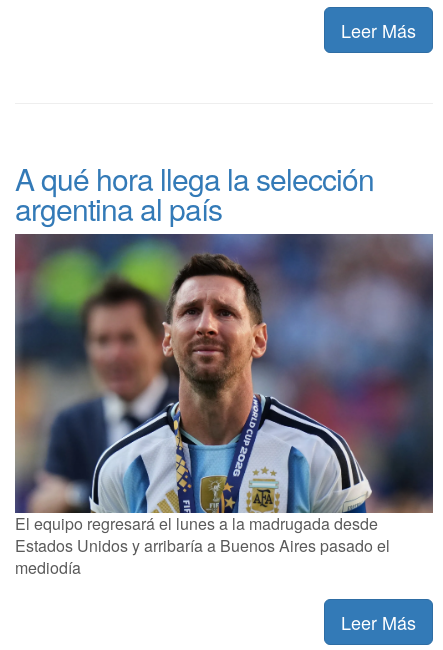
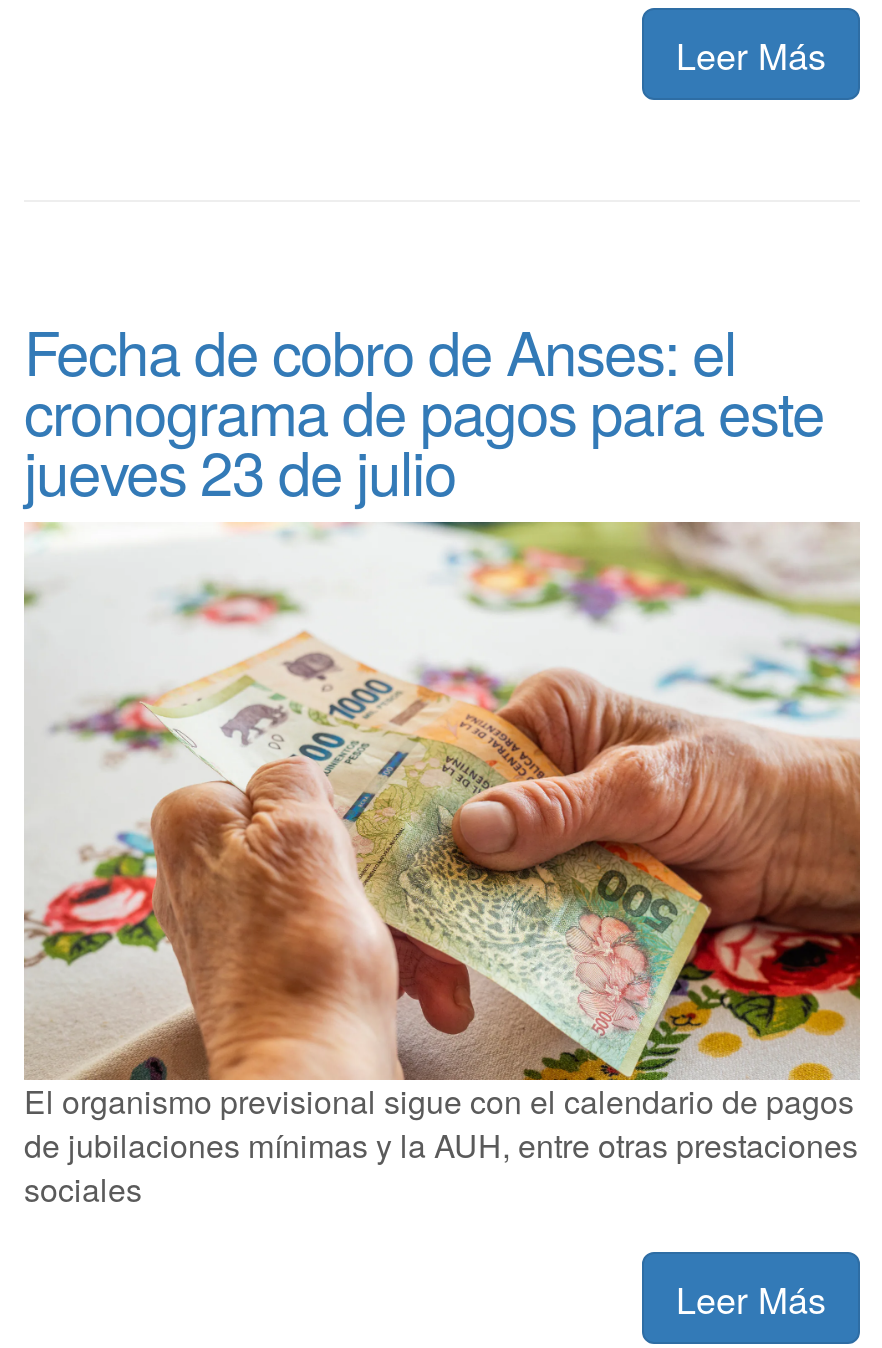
[15,157,374,230] A qué hora llega la selección | argentina al país -> [24,308,824,514] Fecha de cobro de Anses: el | cronograma de pagos para este | jueves 23 de julio
[15,234,434,579] [image] | El equipo regresará el lunes a la madrugada desde | Estados Unidos y arribaría a Buenos Aires pasado el | mediodía -> [24,520,862,1211] [image] | El organismo previsional sigue con el calendario de pagos | de jubilaciones mínimas y la AUH, entre otras prestaciones | sociales

